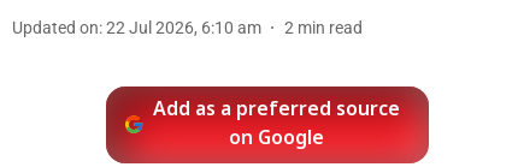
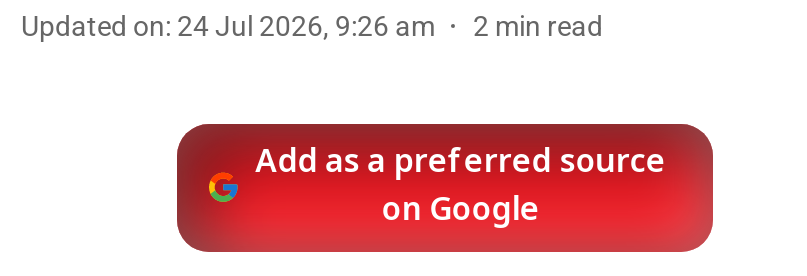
[12,19,261,38] Updated on: 22 Jul 2026, 6:10 am -> [21,11,435,43] Updated on: 24 Jul 2026, 9:26 am

